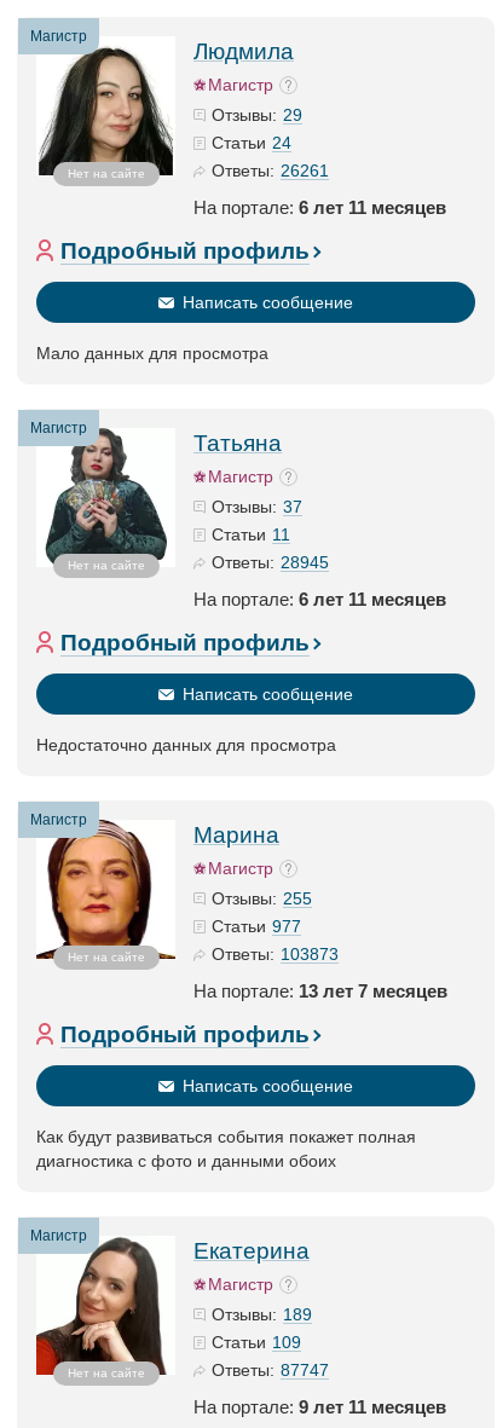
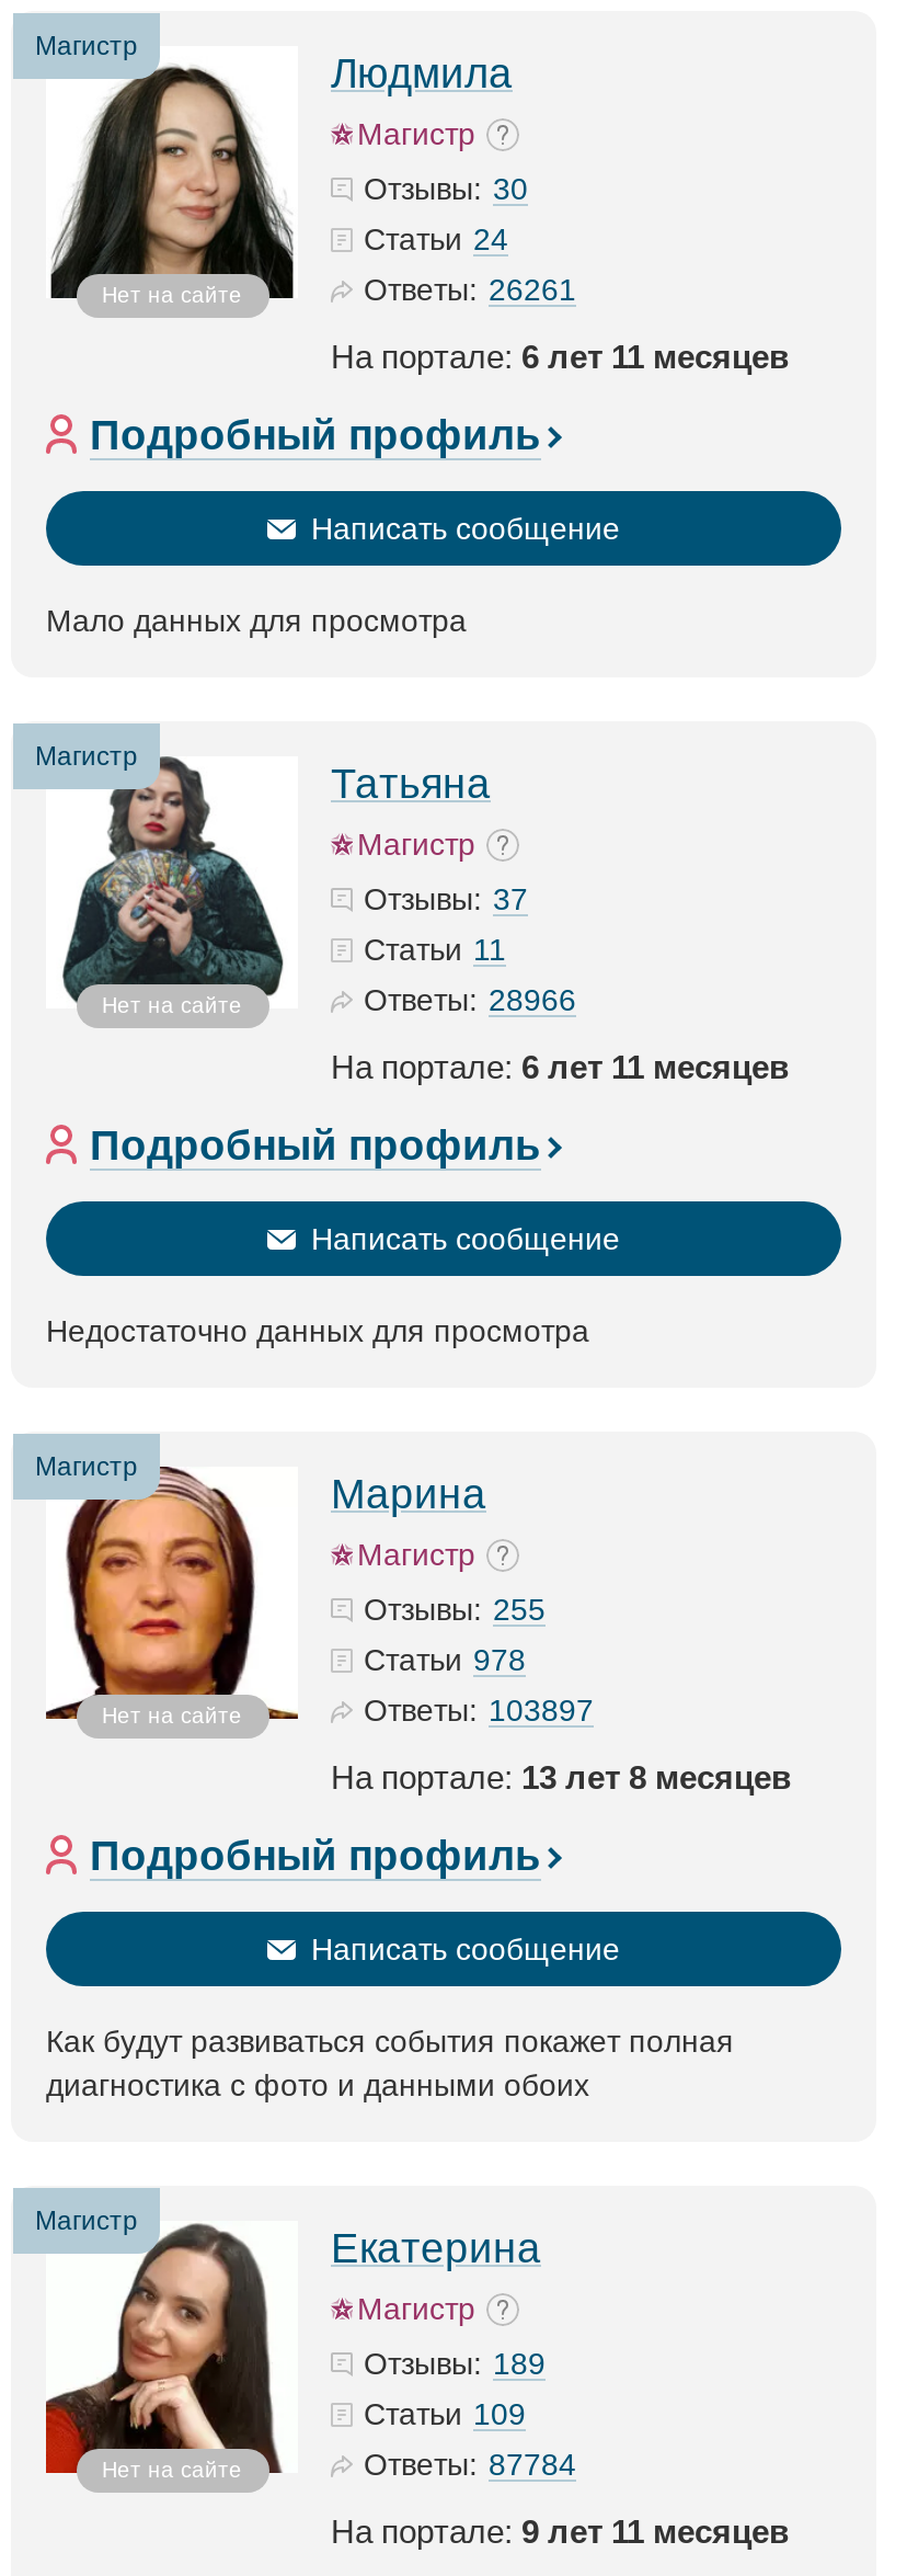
[212,105,302,125] Отзывы: 29 -> [364,170,528,206] Отзывы: 30
[212,552,329,572] Ответы: 28945 -> [364,981,576,1017] Ответы: 28966
[212,916,301,936] Статьи 977 -> [364,1641,526,1677] Статьи 978
[212,944,339,964] Ответы: 103873 -> [364,1691,594,1728] Ответы: 103897
[193,981,447,1001] На портале: 13 лет 7 месяцев -> [331,1758,791,1796] На портале: 13 лет 8 месяцев
[212,1360,329,1380] Ответы: 87747 -> [364,2446,576,2482] Ответы: 87784

